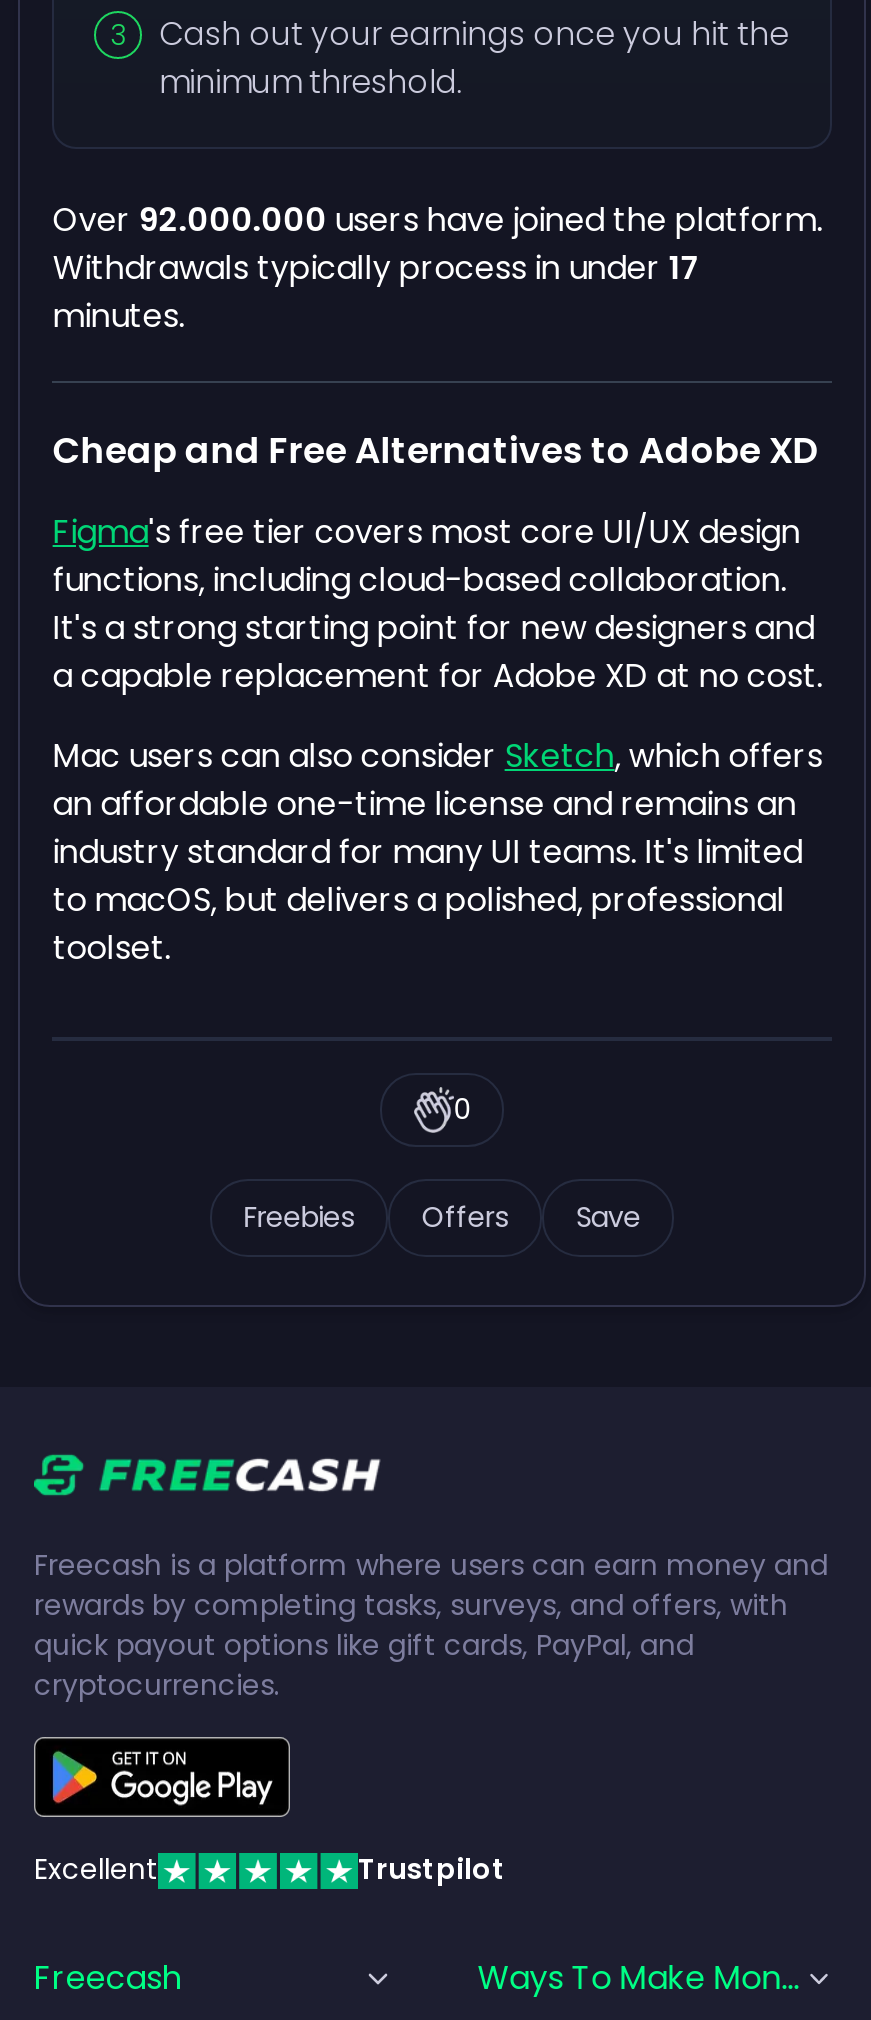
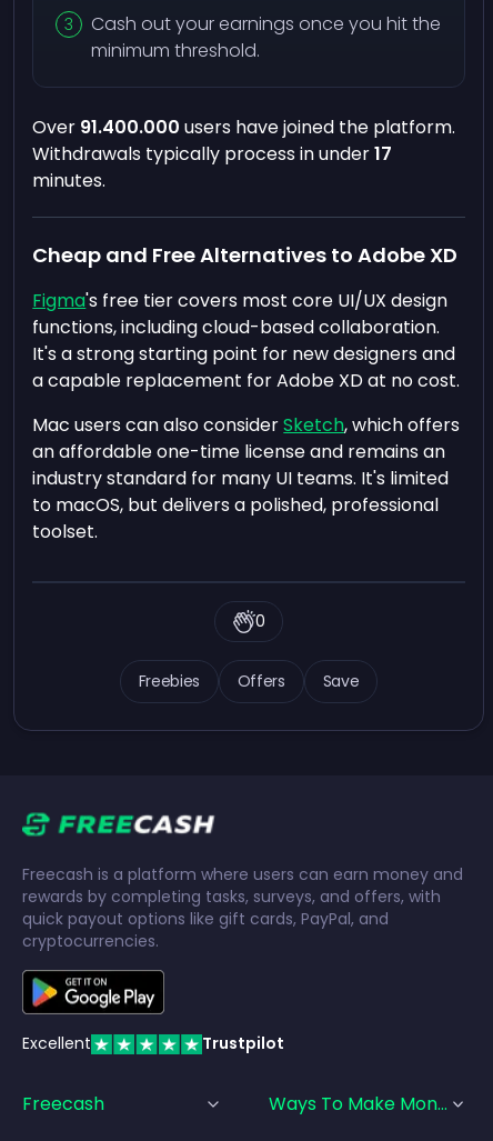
[53,197,823,243] Over 92.000.000 users have joined the platform. -> [33,114,456,140] Over 91.400.000 users have joined the platform.

